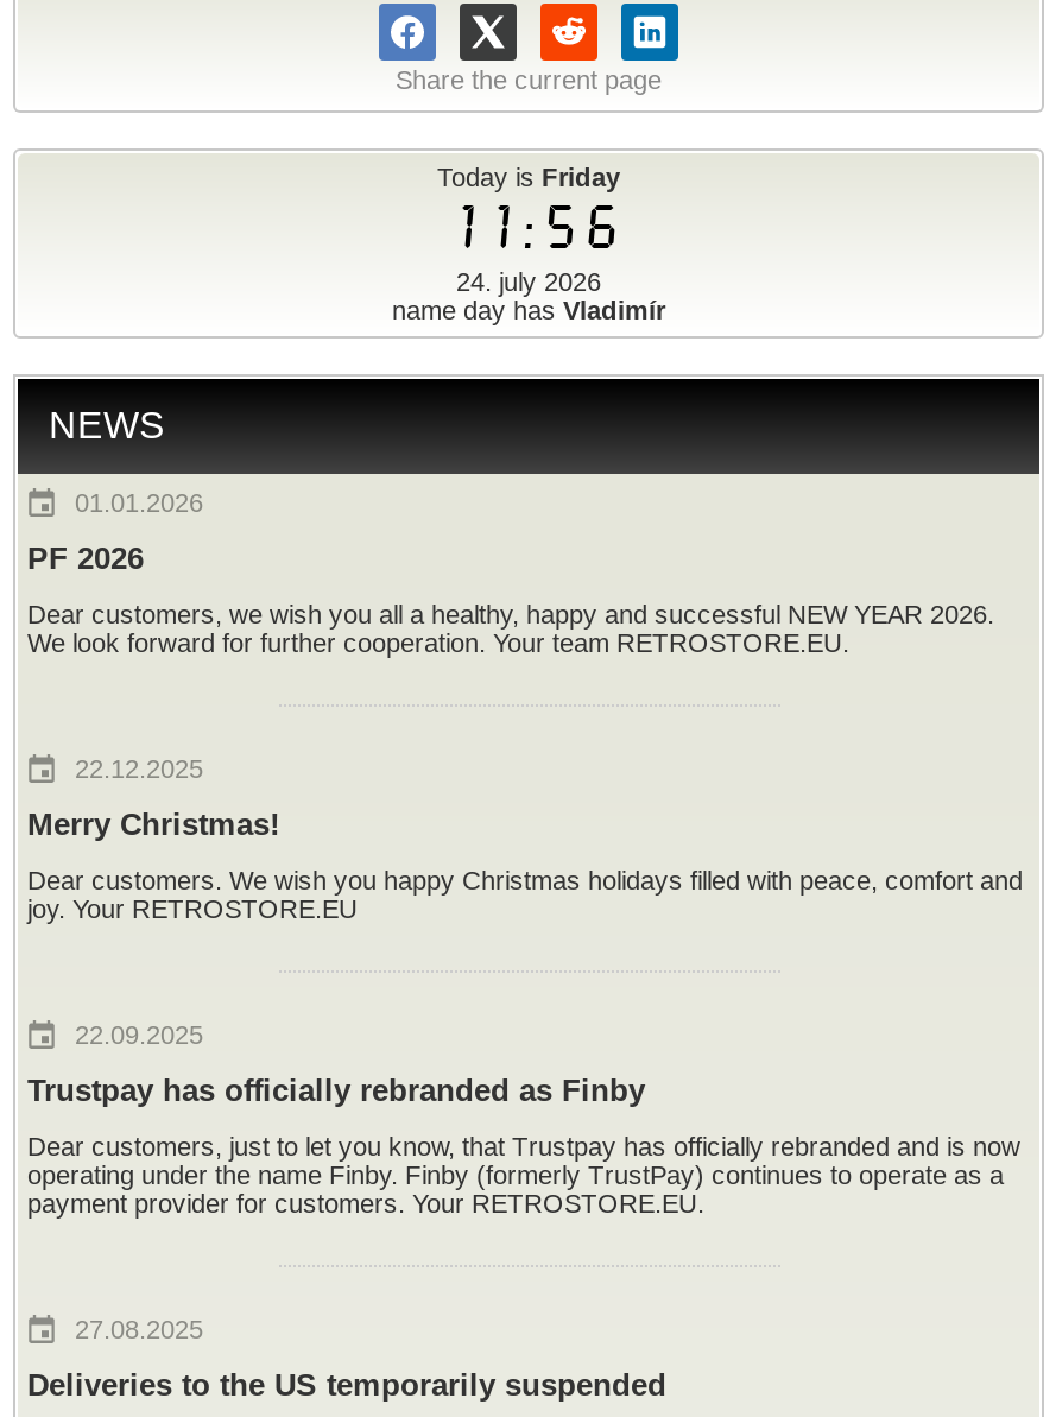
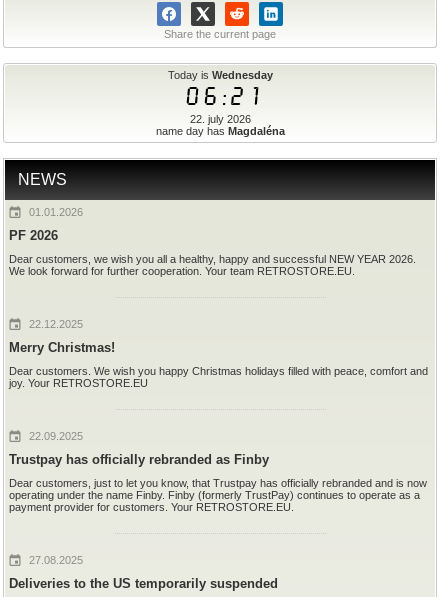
[437,163,620,191] Today is Friday -> [167,69,272,81] Today is Wednesday
[440,191,618,267] 11:56 -> [181,81,259,113] 06:21
[456,267,601,296] 24. july 2026 -> [189,113,250,125] 22. july 2026
[392,296,665,324] name day has Vladimír -> [155,125,284,137] name day has Magdaléna

